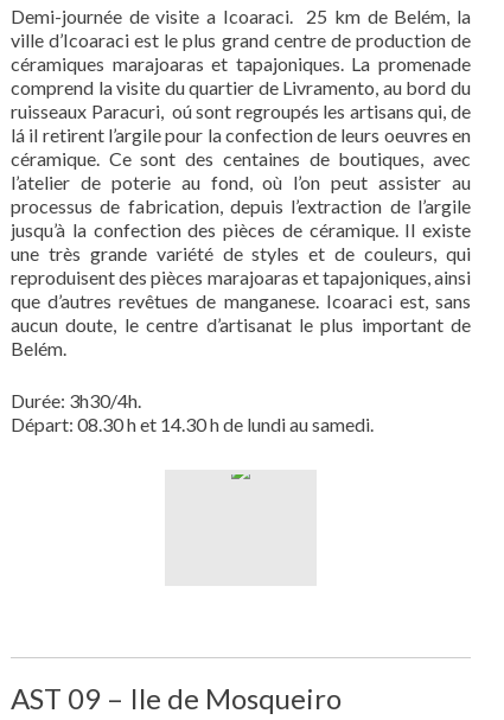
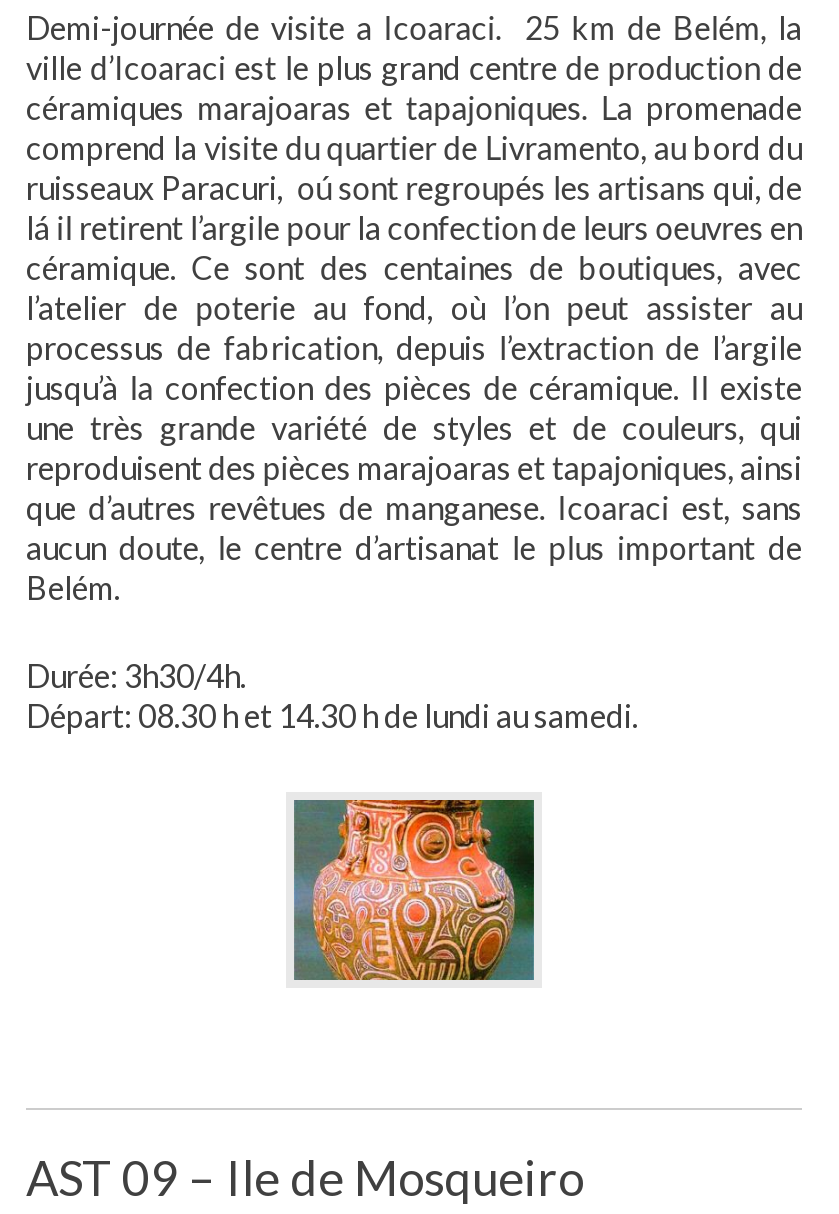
none -> [292,798,536,982] [image]

